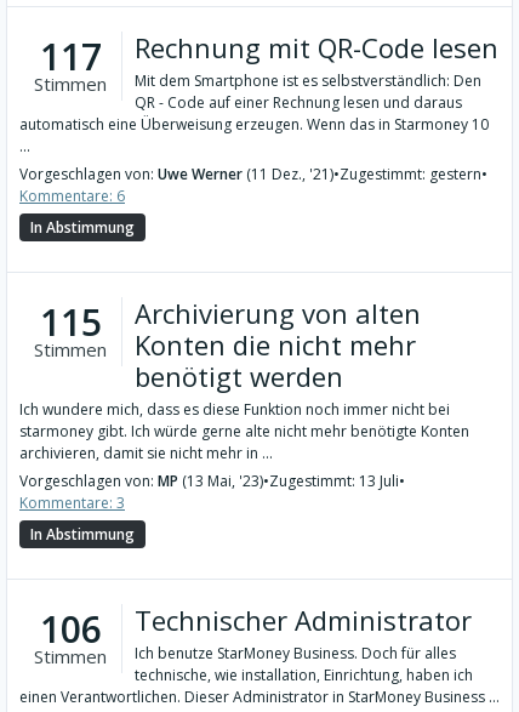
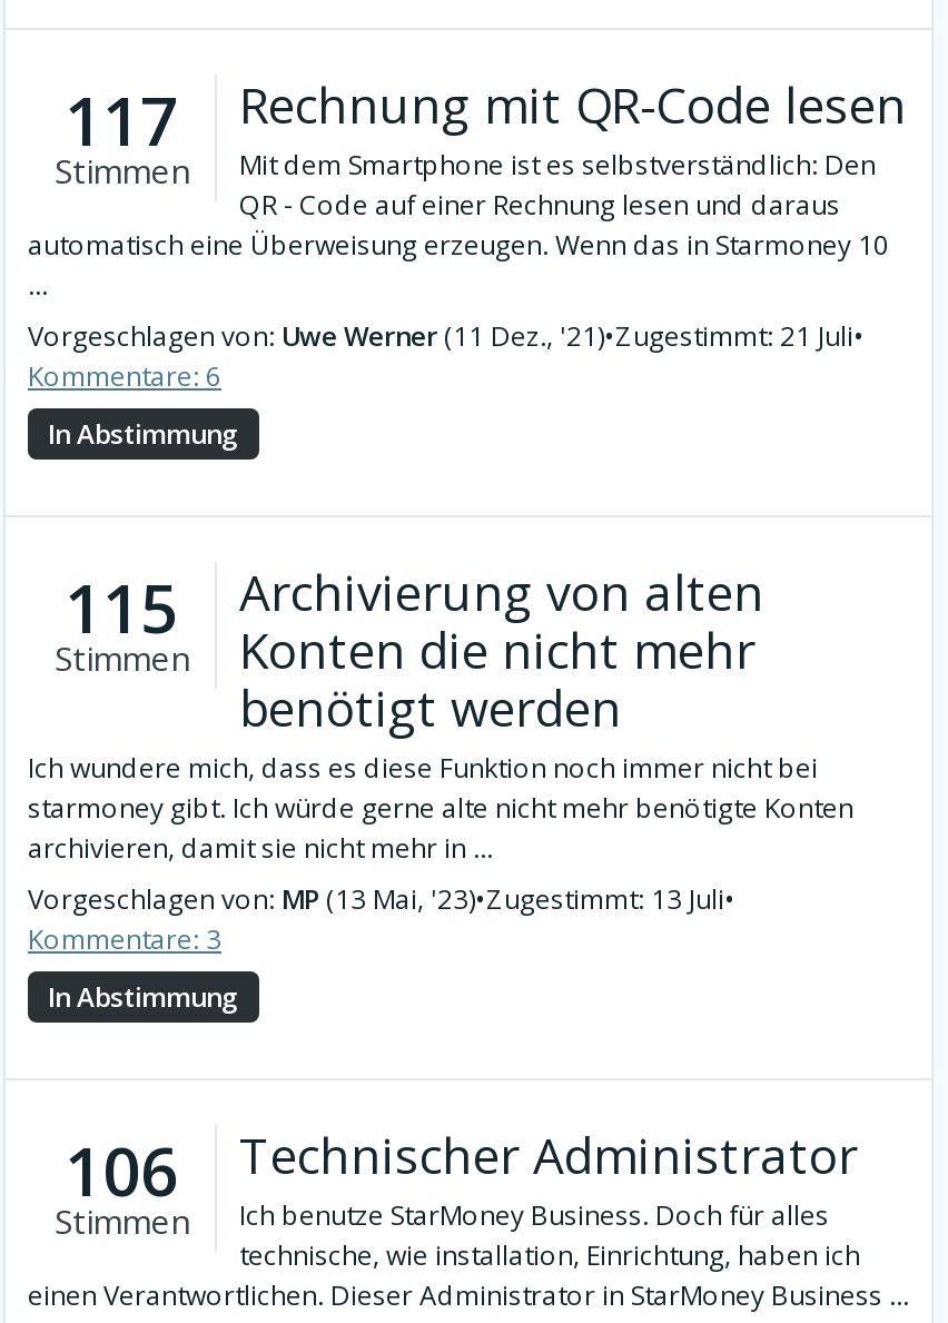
[19,164,487,184] Vorgeschlagen von: Uwe Werner (11 Dez., '21) •Zugestimmt: gestern• -> [28,317,865,355] Vorgeschlagen von: Uwe Werner (11 Dez., '21) •Zugestimmt: 21 Juli•

